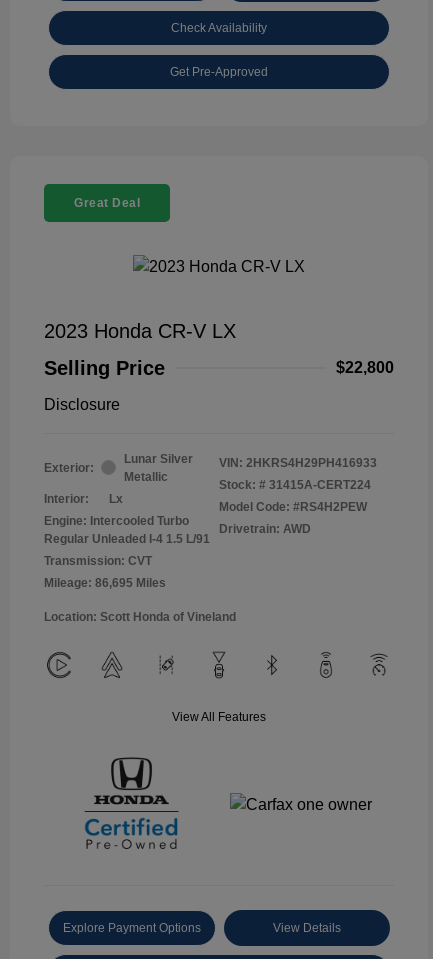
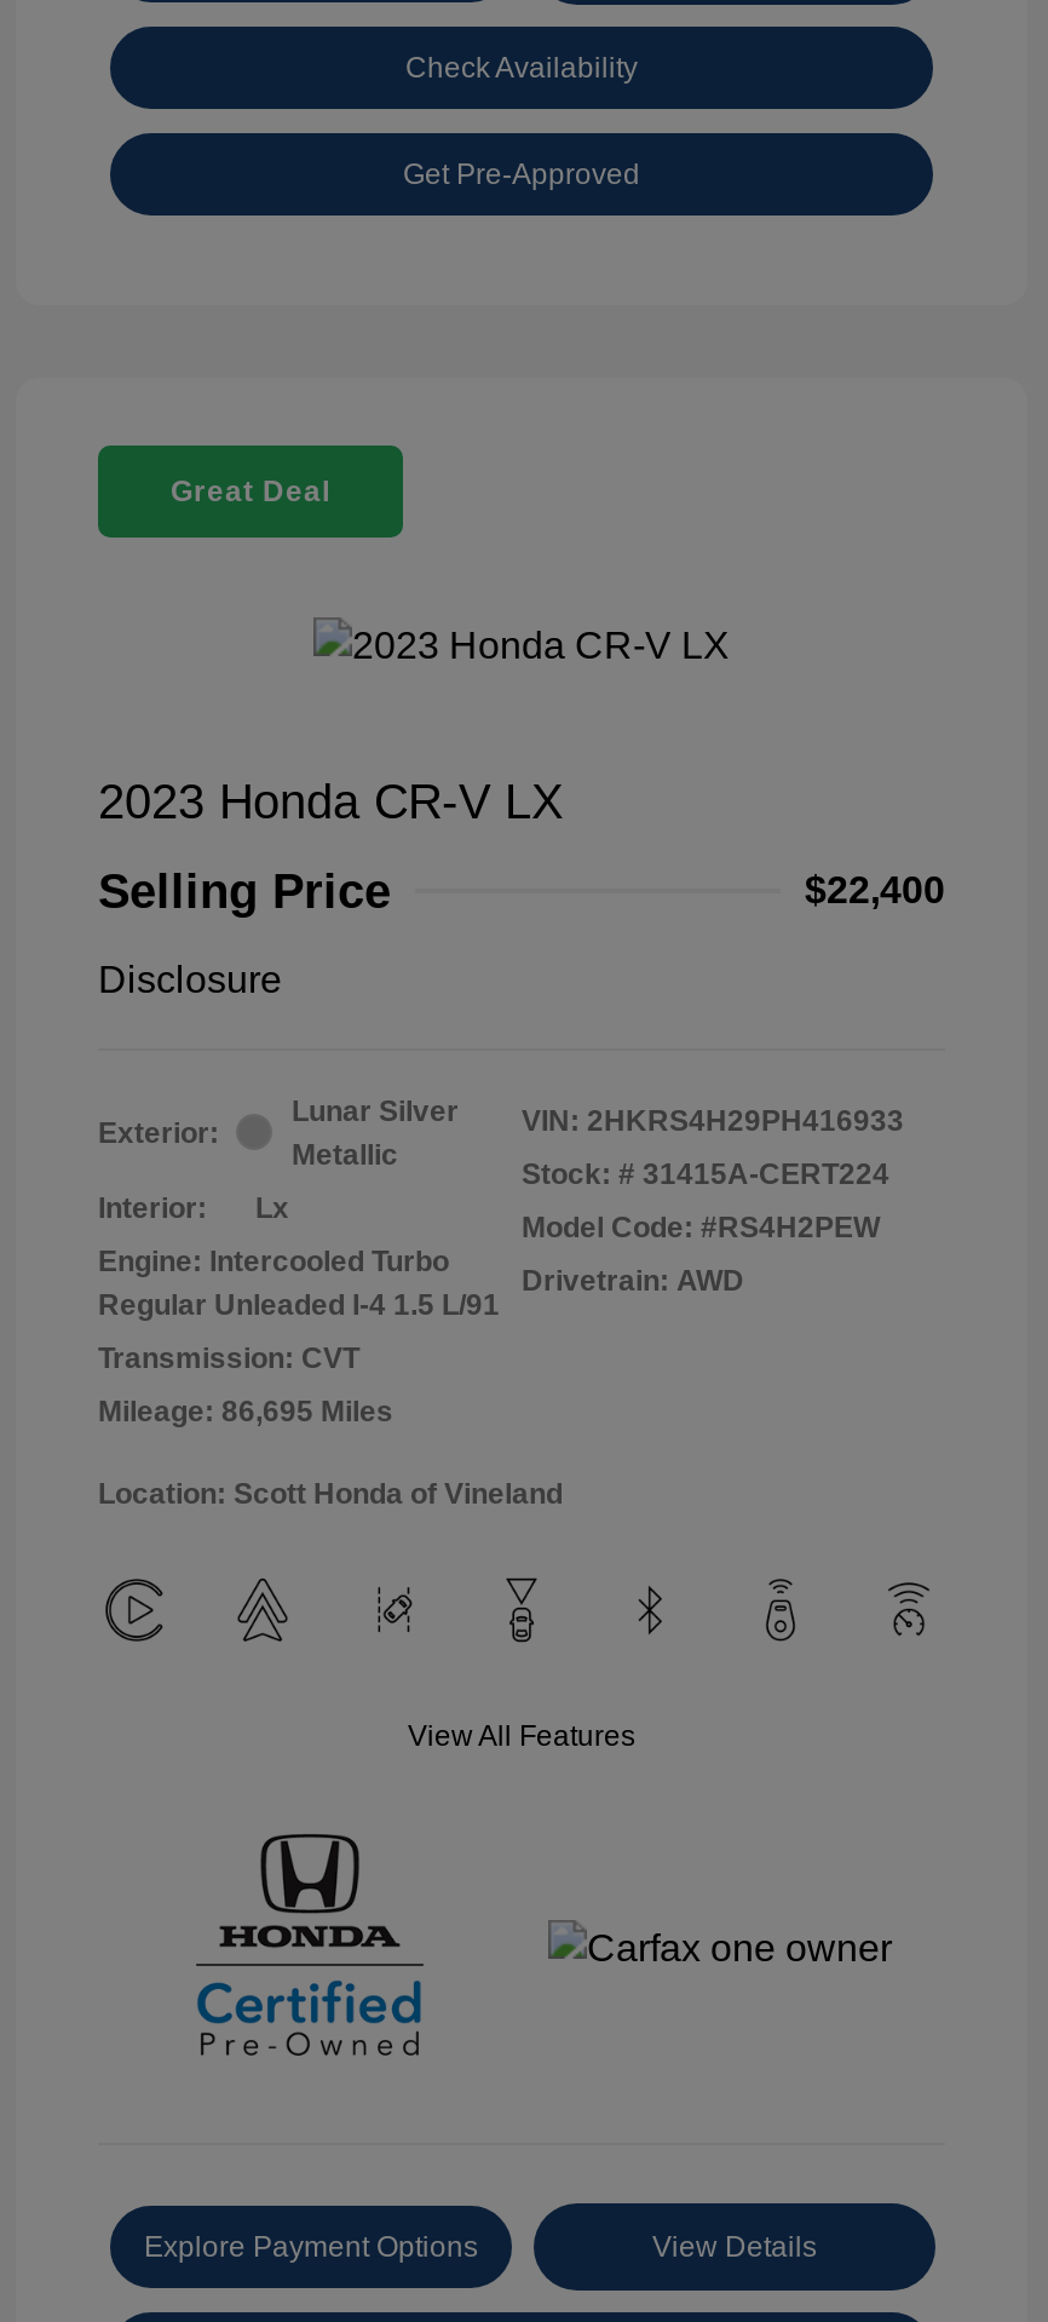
[336,359,394,376] $22,800 -> [805,869,945,910] $22,400

